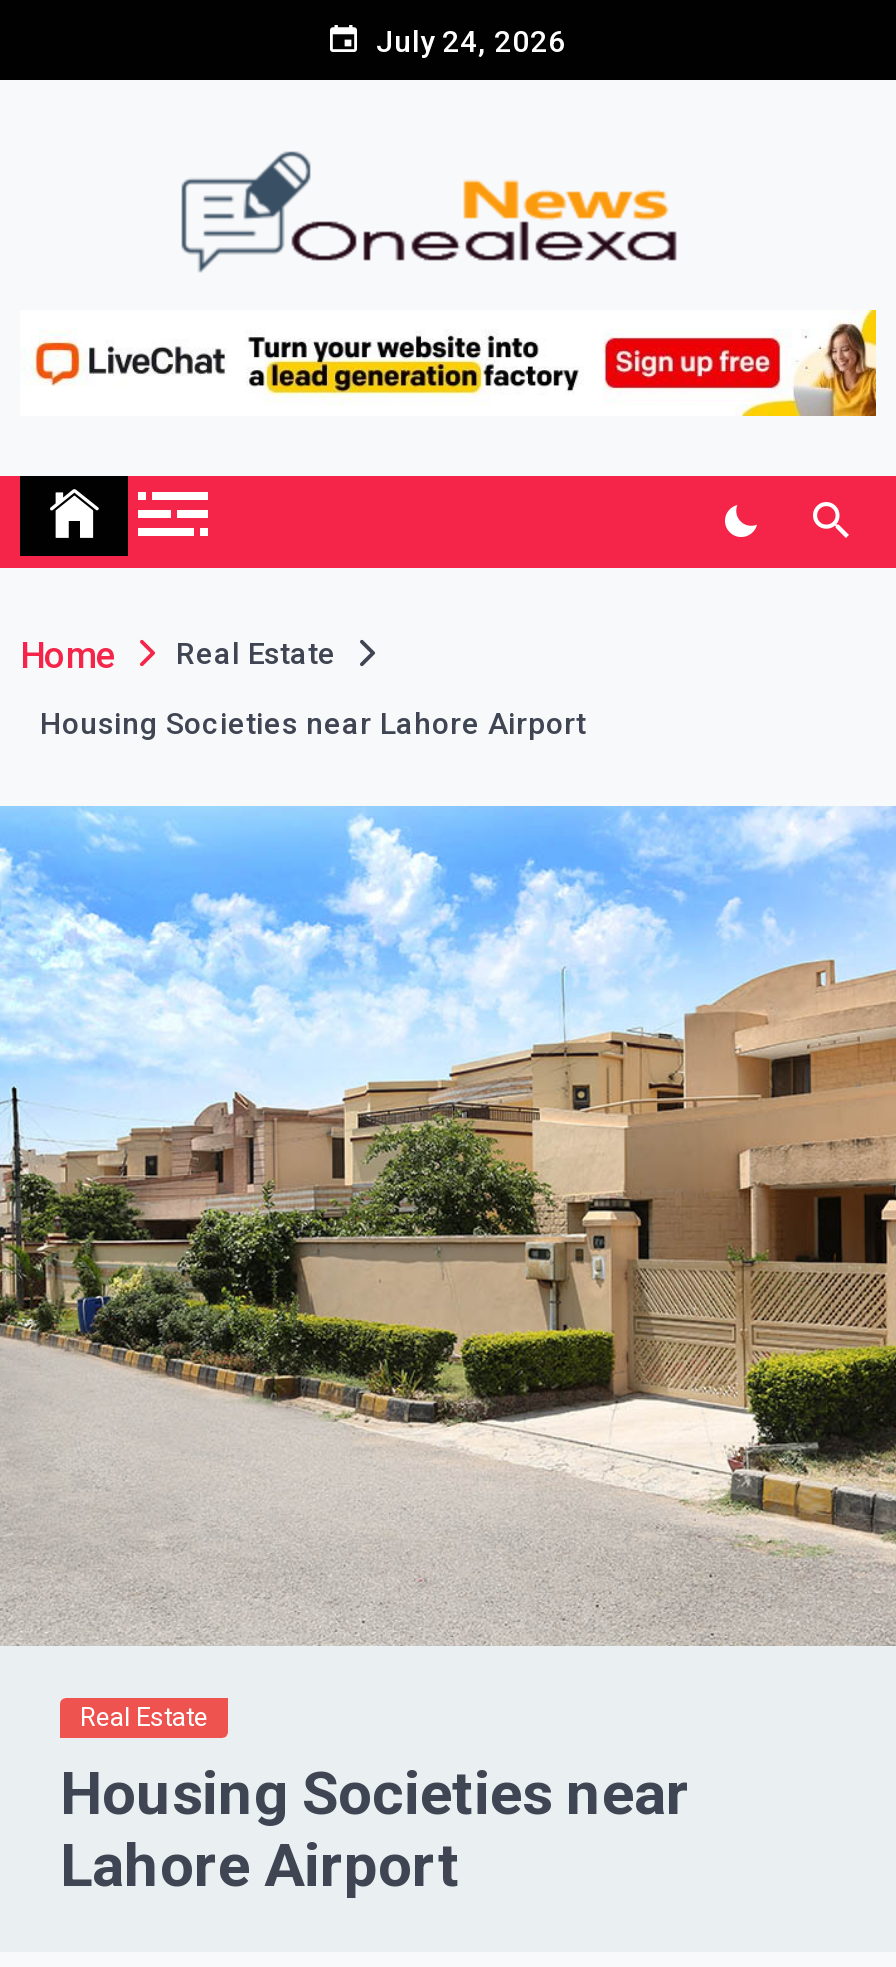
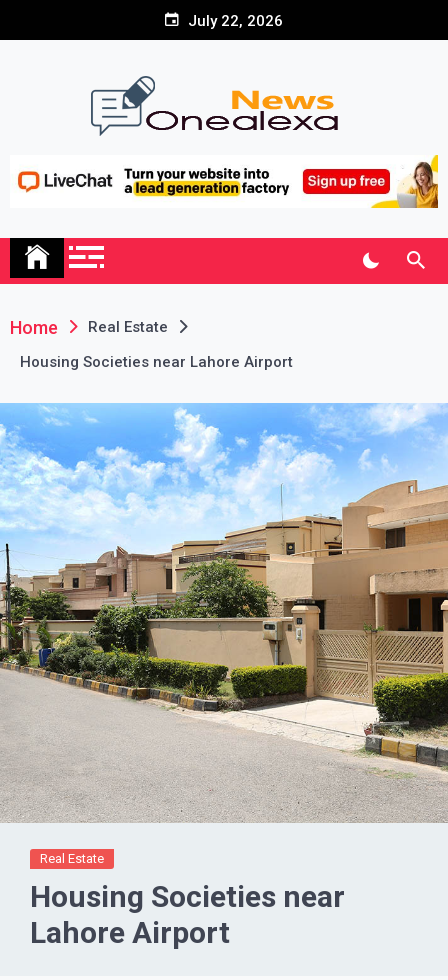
[368,24,566,60] July 24, 2026 -> [184,12,283,30] July 22, 2026

